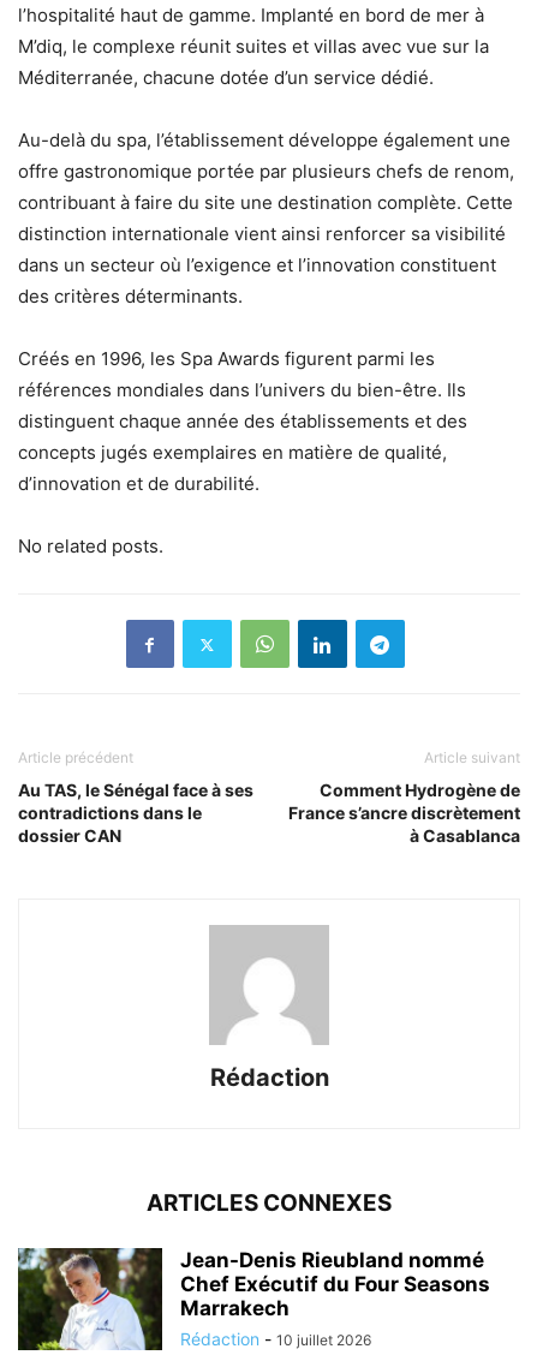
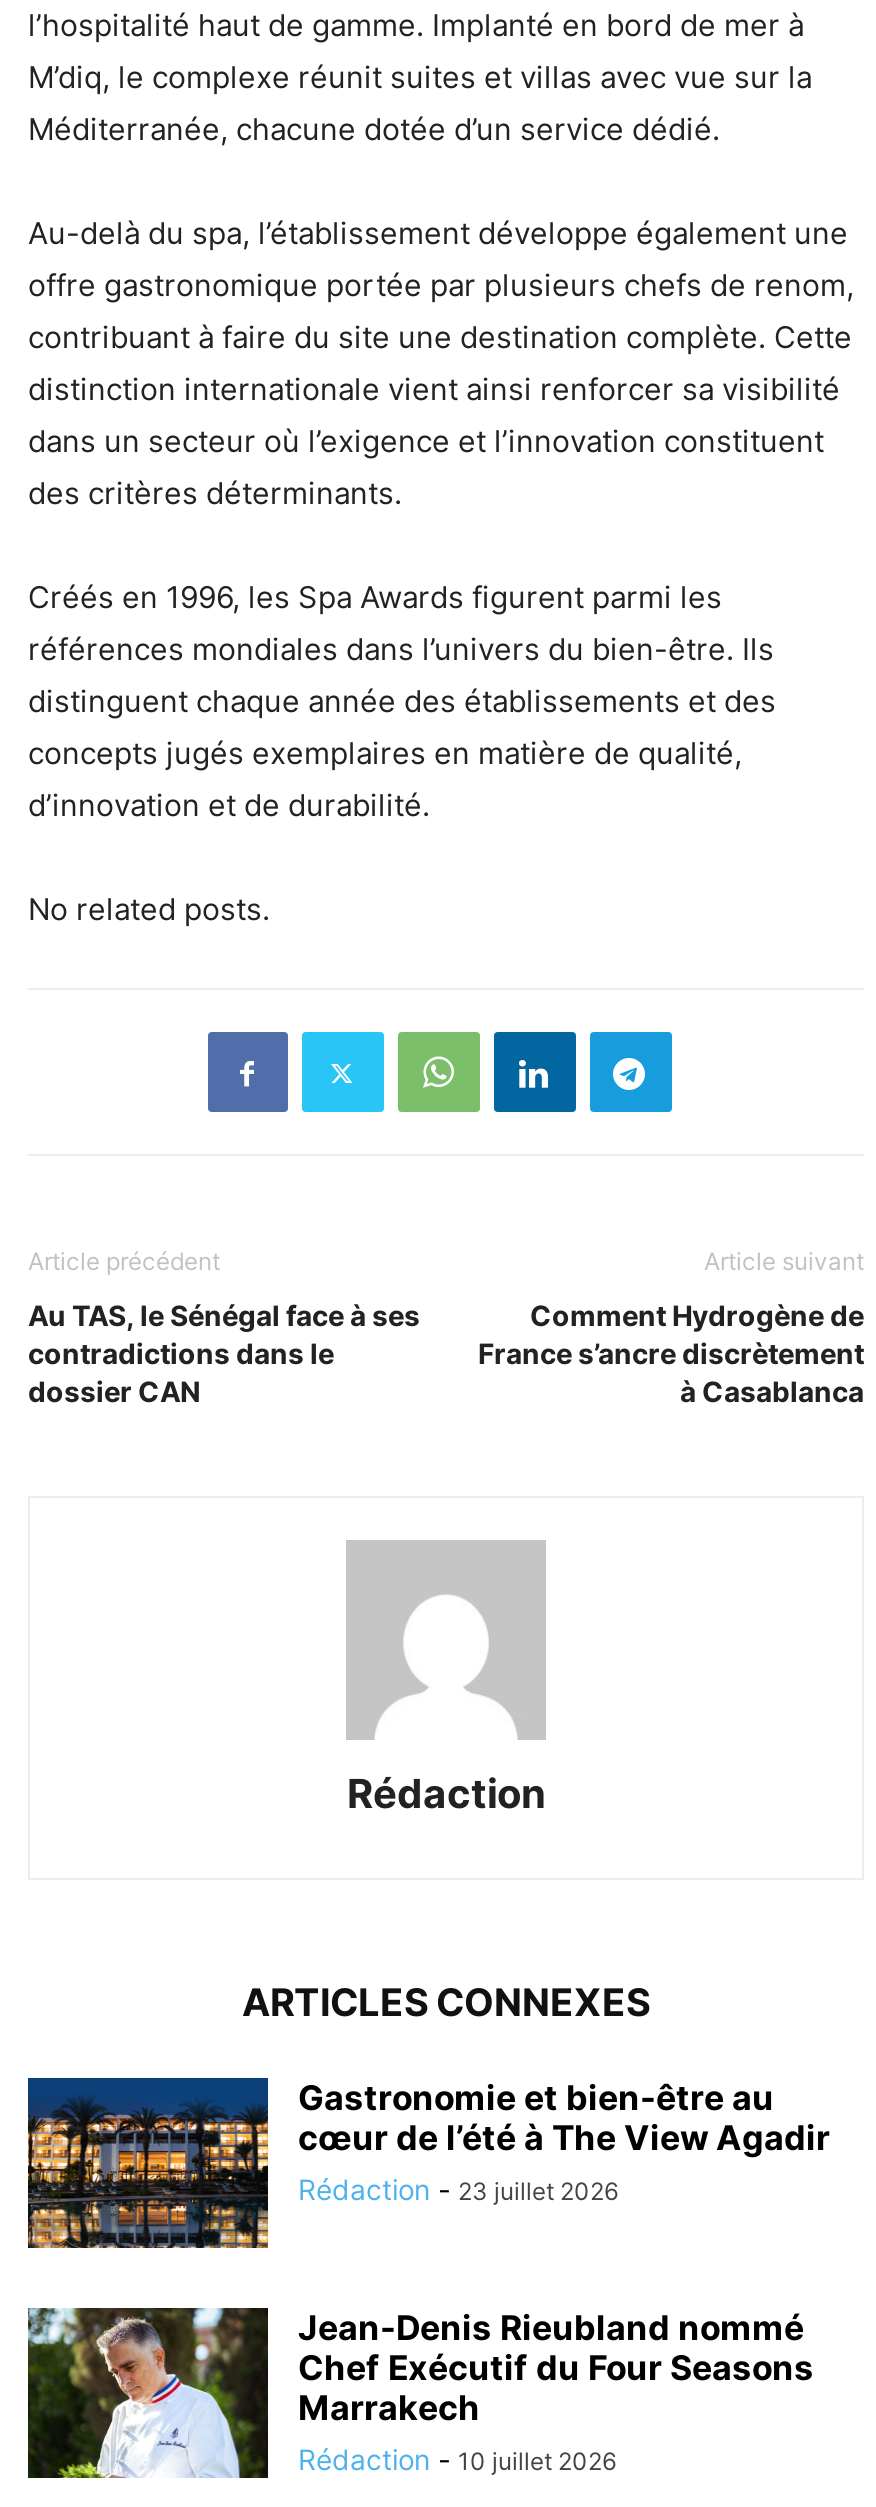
none -> [26,2076,830,2250] [image] | Gastronomie et bien-être au | cœur de l’été à The View Agadir | Rédaction - 23 juillet 2026

